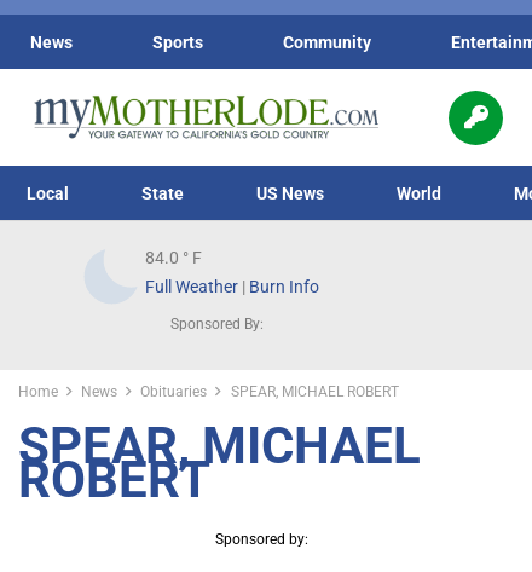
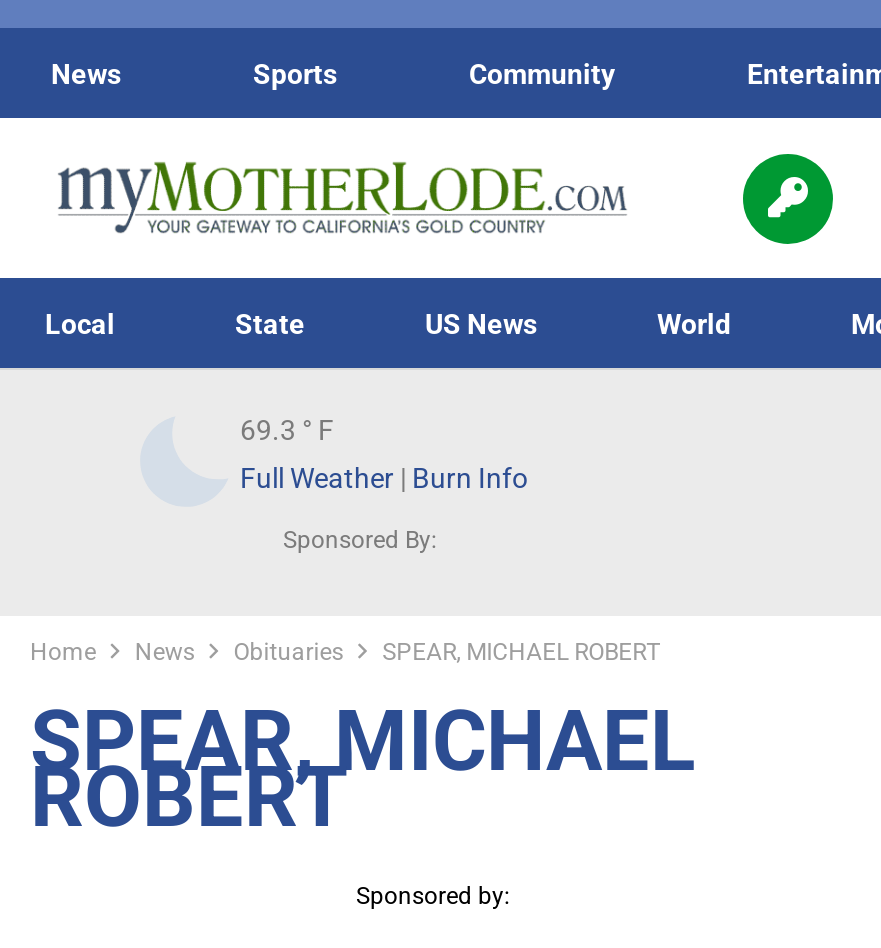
[144,248,201,267] 84.0 ° F -> [240,414,334,446] 69.3 ° F

